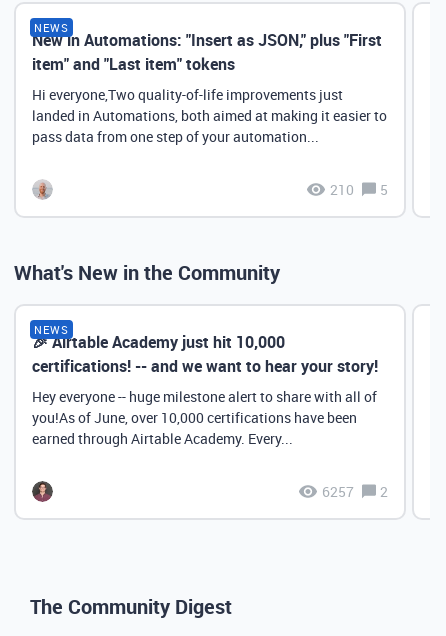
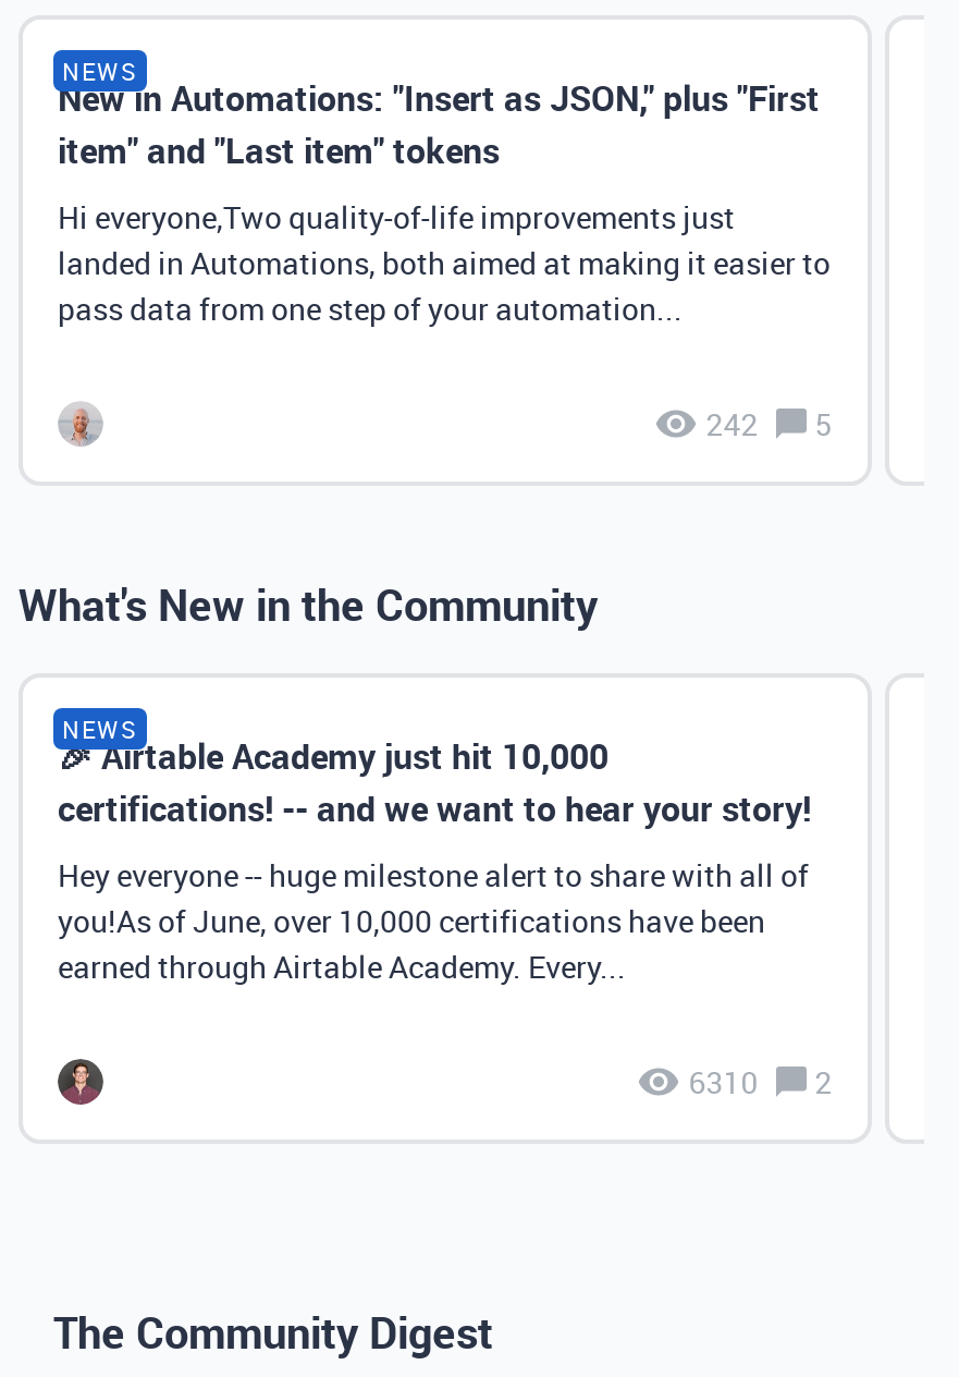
[330,180,388,199] 210 5 -> [706,403,832,444] 242 5
[322,482,388,501] 6257 2 -> [689,1061,832,1102] 6310 2

